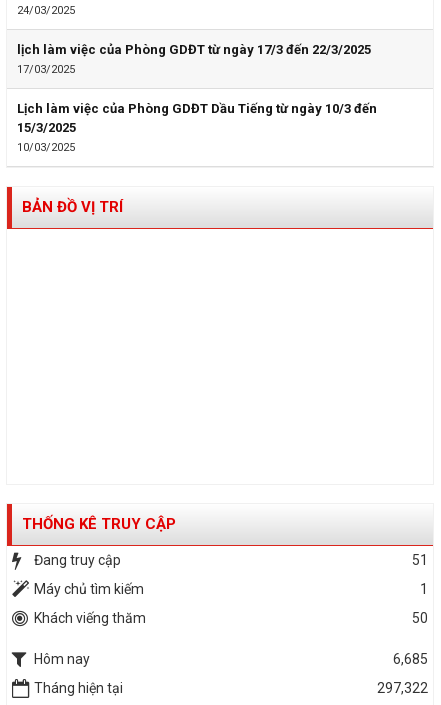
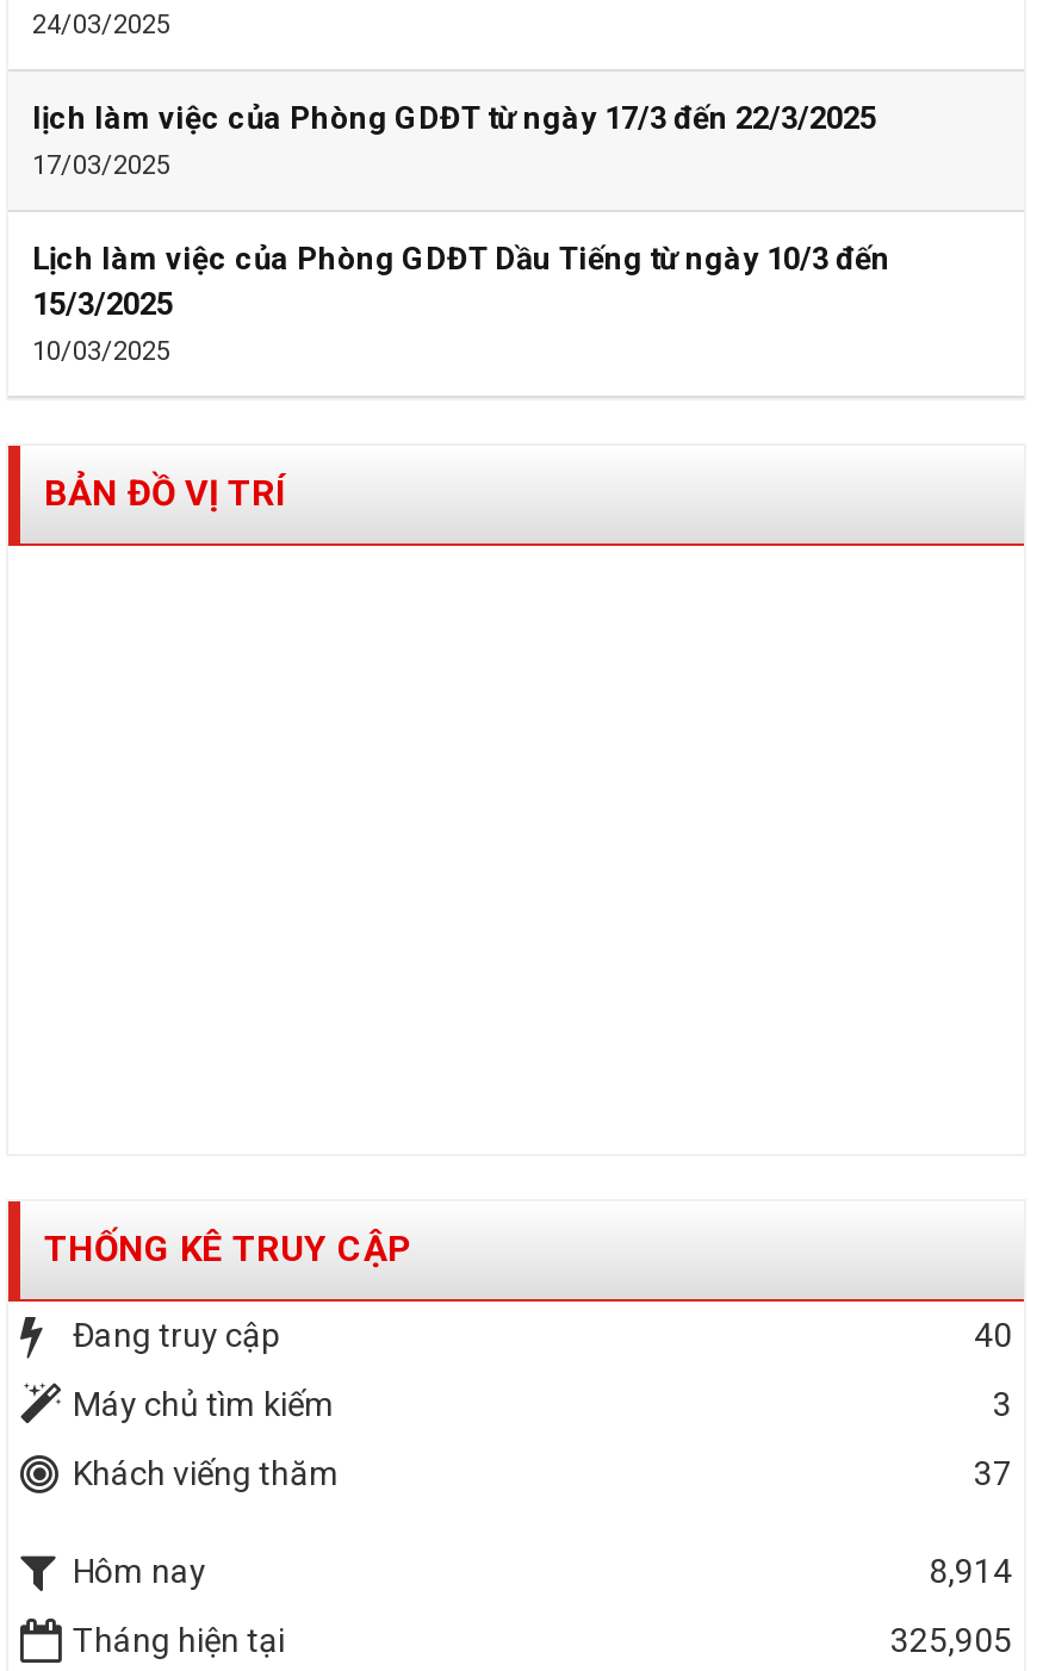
[412,552,428,568] 51 -> [974,1316,1012,1354] 40
[420,581,428,597] 1 -> [993,1385,1012,1424] 3
[412,610,428,626] 50 -> [974,1455,1012,1493] 37
[393,651,428,667] 6,685 -> [929,1552,1012,1590] 8,914
[377,680,428,696] 297,322 -> [890,1621,1012,1660] 325,905

